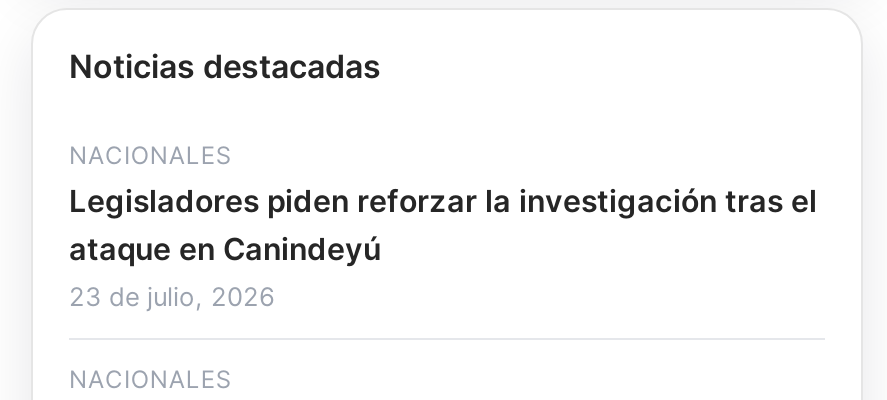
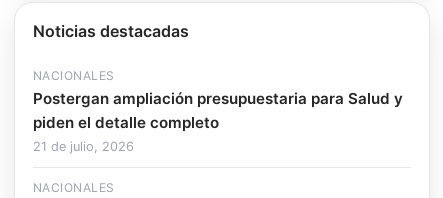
[69,181,817,311] Legisladores piden reforzar la investigación tras el | ataque en Canindeyú | 23 de julio, 2026 -> [33,88,403,153] Postergan ampliación presupuestaria para Salud y | piden el detalle completo | 21 de julio, 2026

